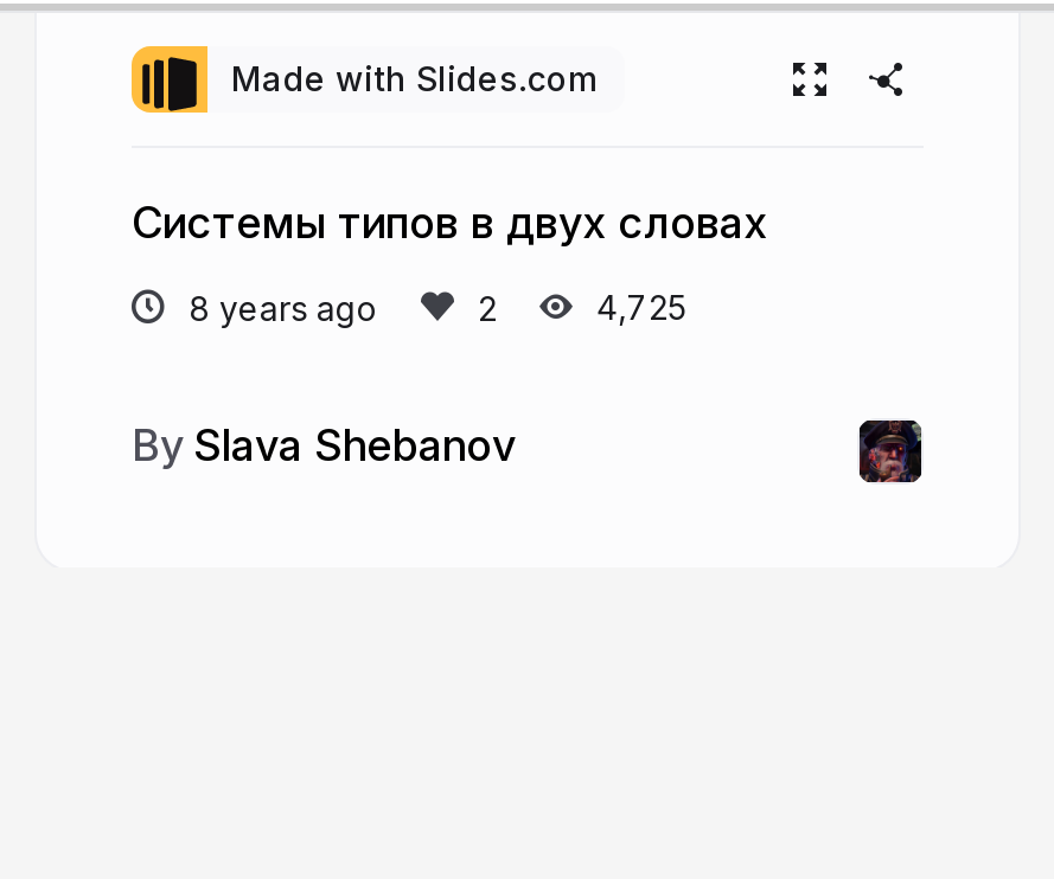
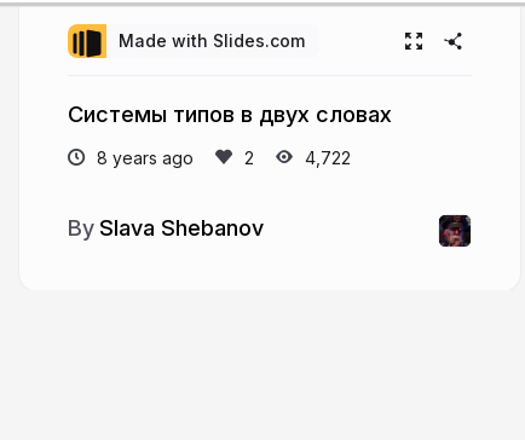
[596,287,686,327] 4,725 -> [305,147,351,168] 4,722

